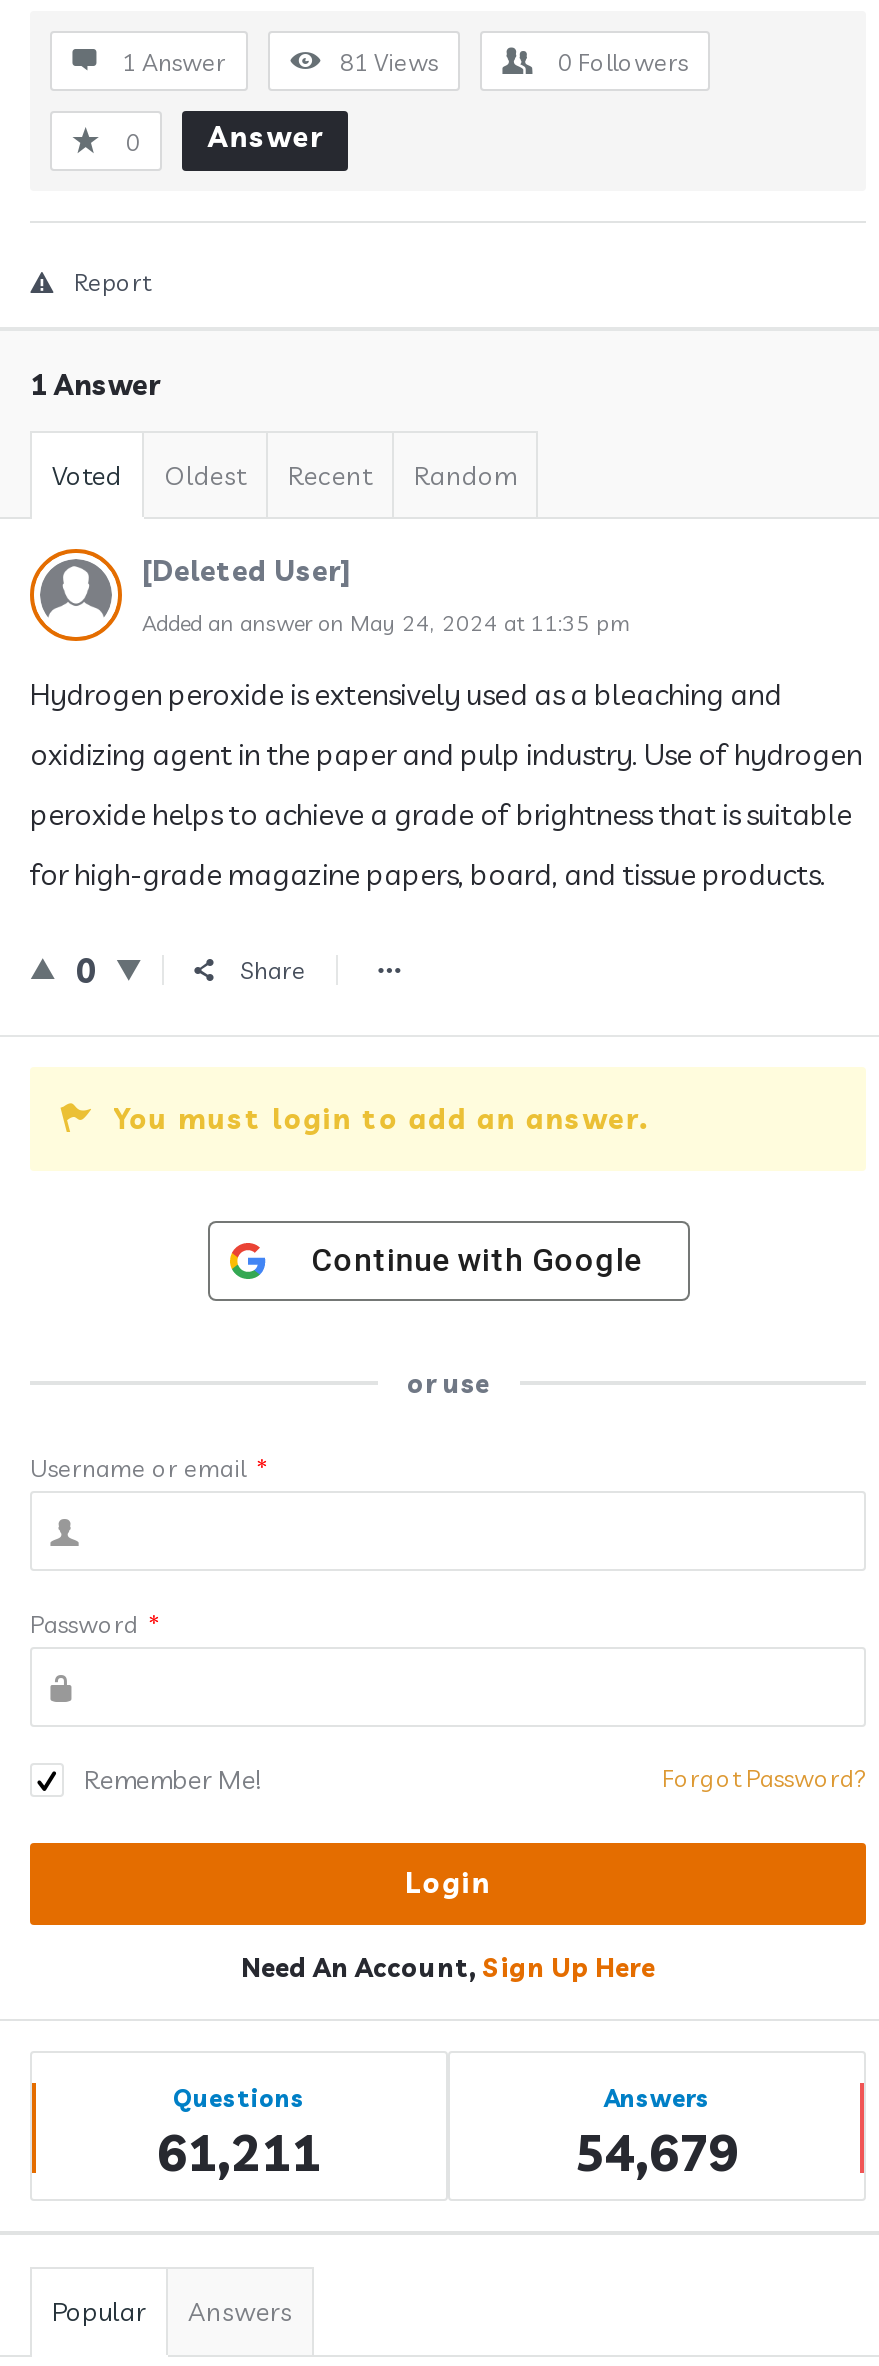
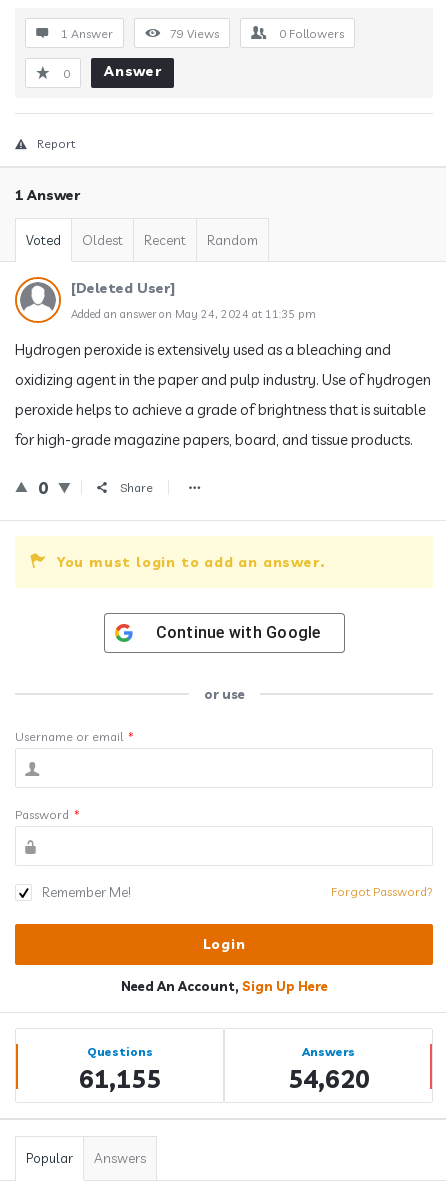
[340,47,438,77] 81 Views -> [170,26,219,41] 79 Views
[157,2121,321,2183] 61,211 -> [78,1063,160,1094] 61,155
[575,2121,739,2183] 54,679 -> [287,1063,369,1094] 54,620

